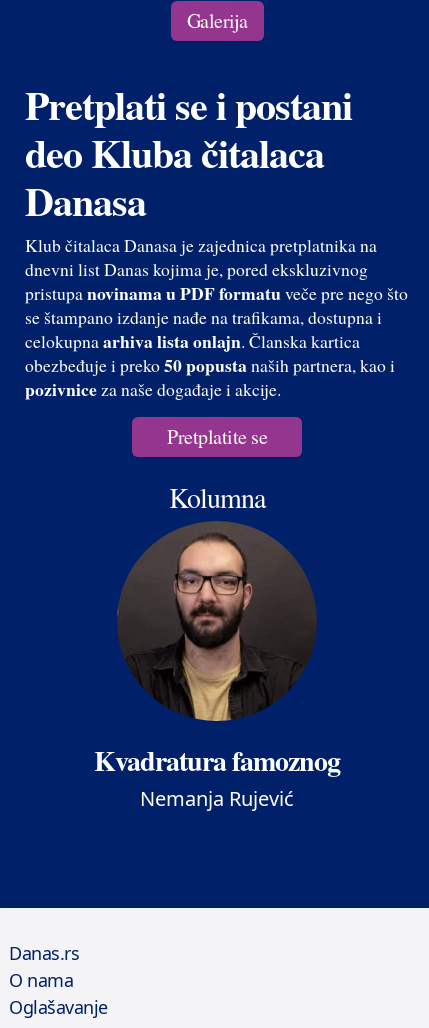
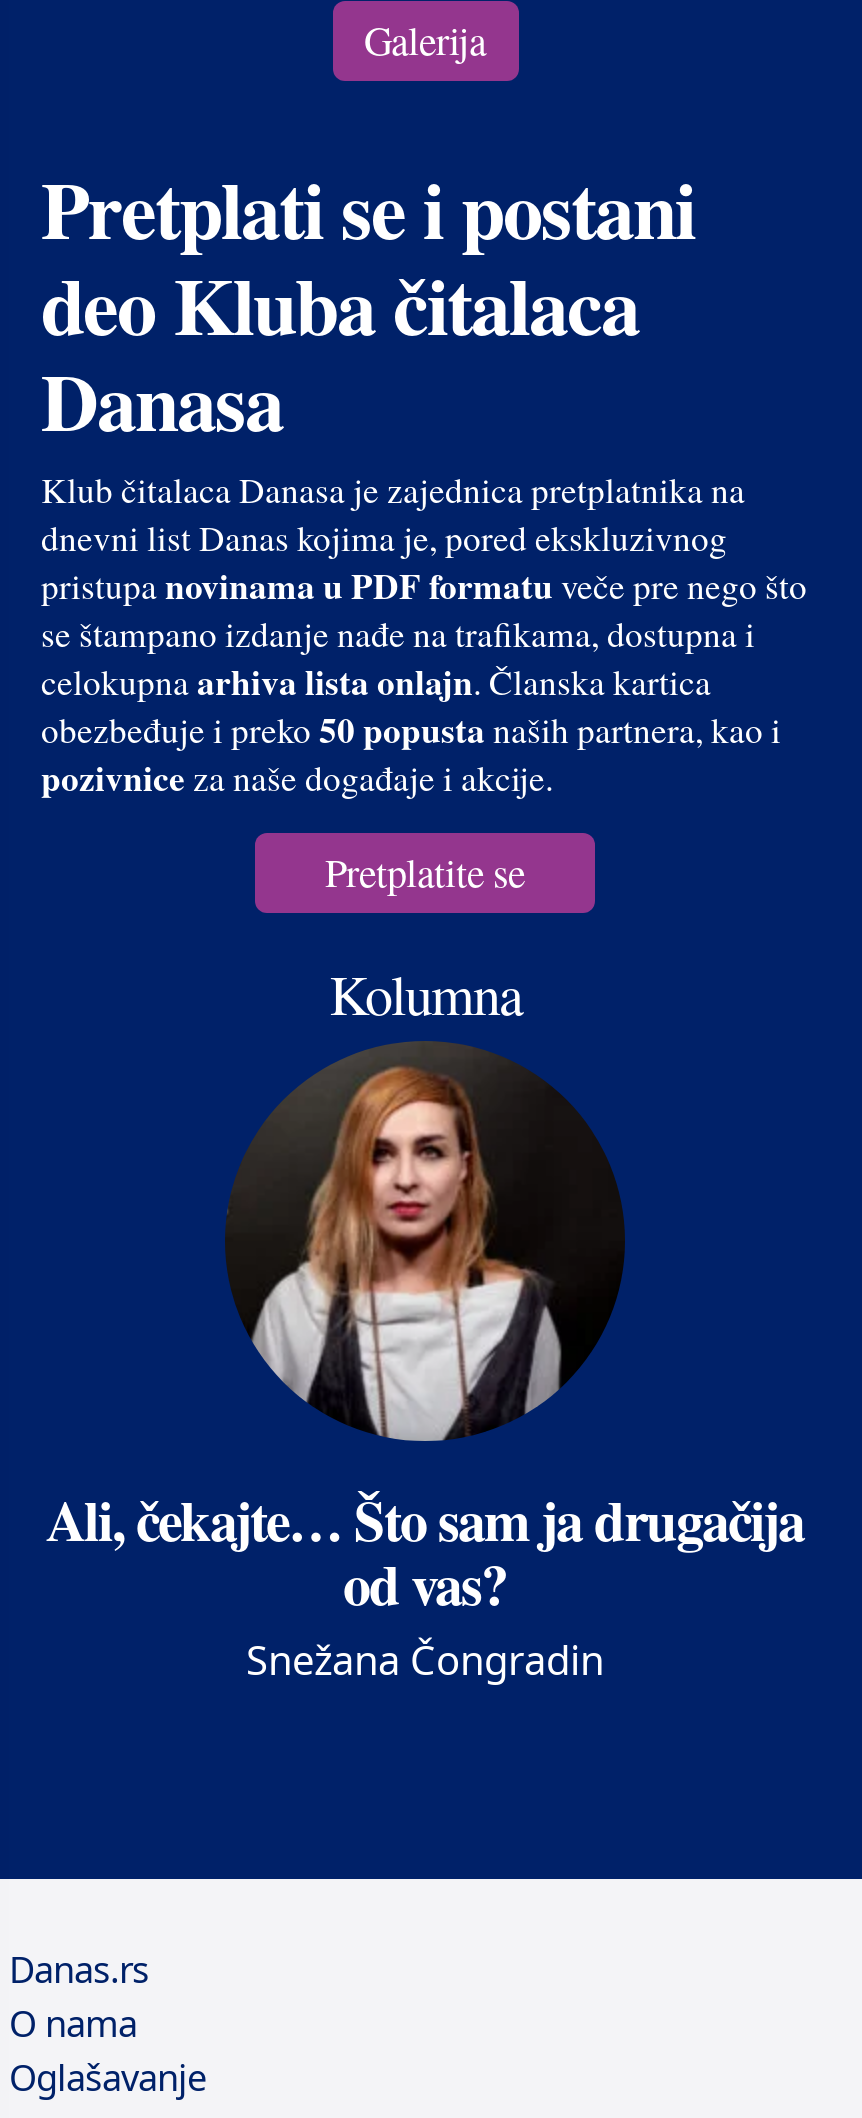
[94,528,340,812] [image] | Kvadratura famoznog | Nemanja Rujević -> [46,1056,804,1688] [image] | Ali, čekajte… Što sam ja drugačija | od vas? | Snežana Čongradin

